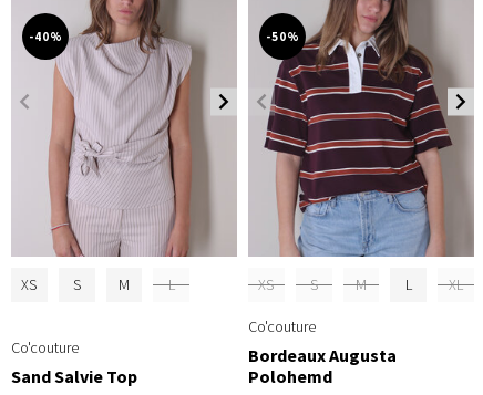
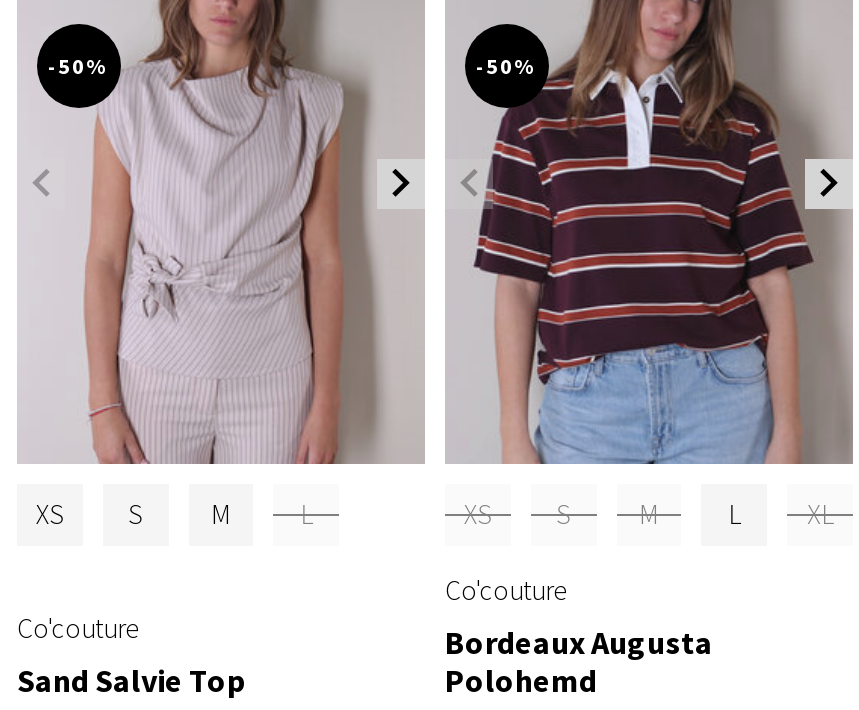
[28,28,63,44] -40% -> [48,51,110,79] -50%

